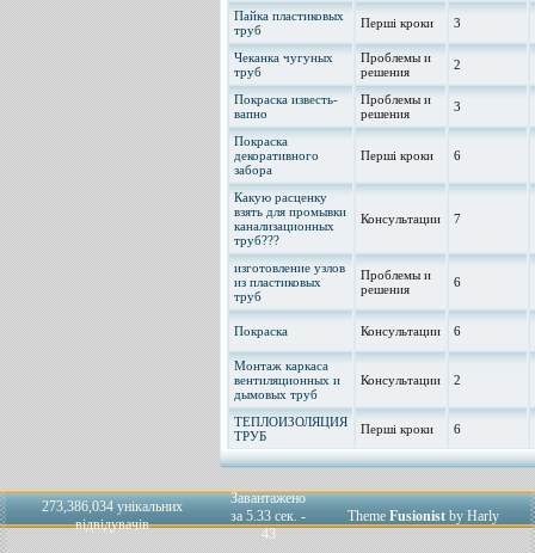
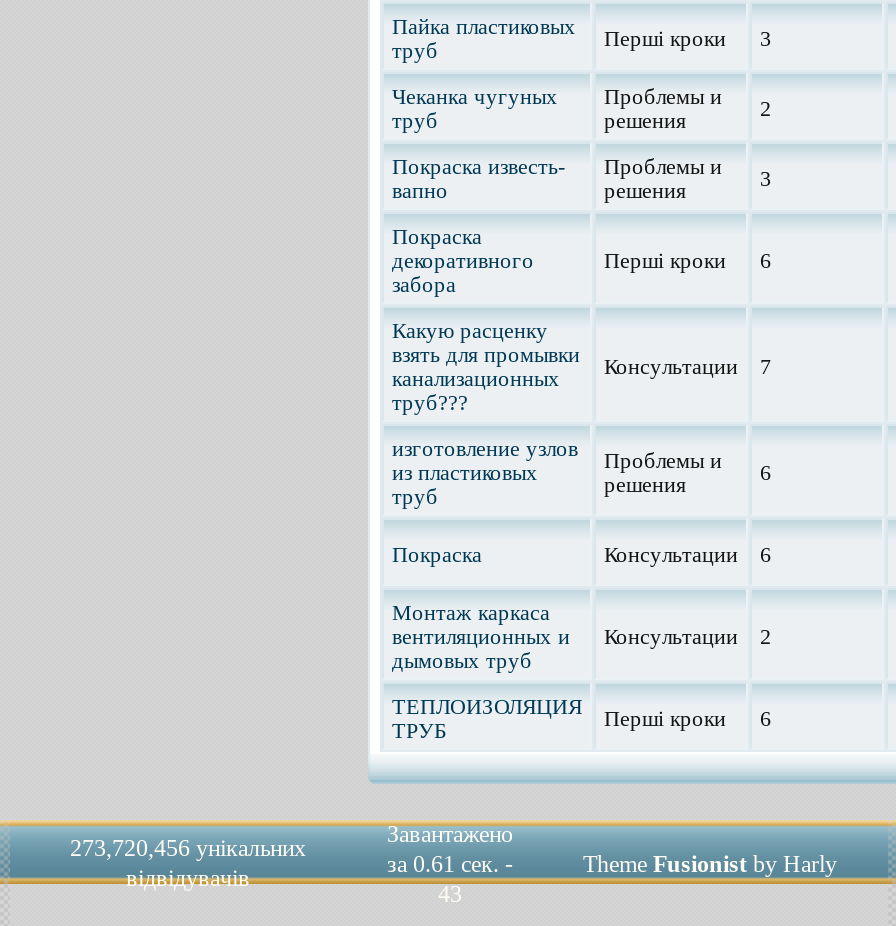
[42,498,183,515] 273,386,034 унікальних -> [70,834,306,862] 273,720,456 унікальних
[231,508,306,524] за 5.33 сек. - -> [387,850,513,878] за 0.61 сек. -

